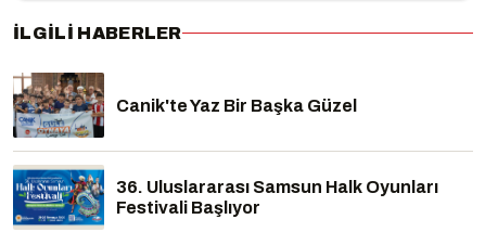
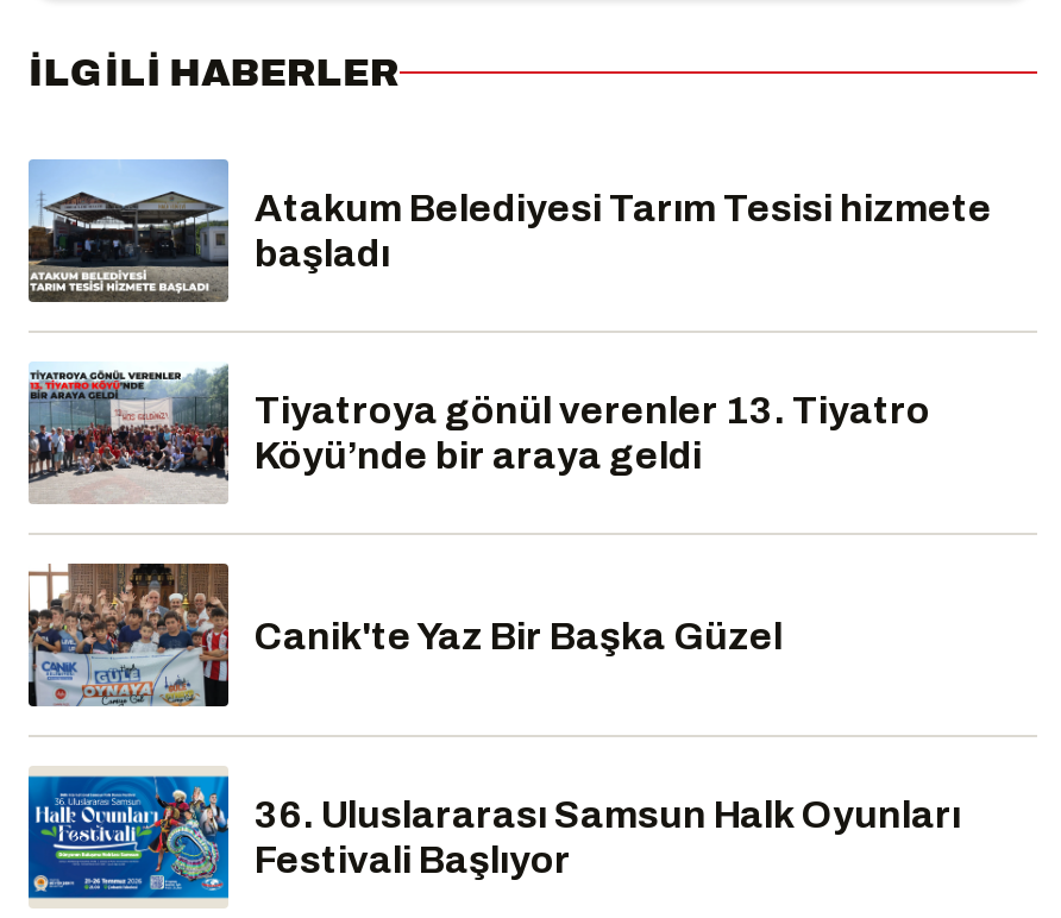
none -> [26,157,992,304] [image] | Atakum Belediyesi Tarım Tesisi hizmete | başladı
none -> [26,364,930,485] [image] | Tiyatroya gönül verenler 13. Tiyatro | Köyü’nde bir araya geldi

